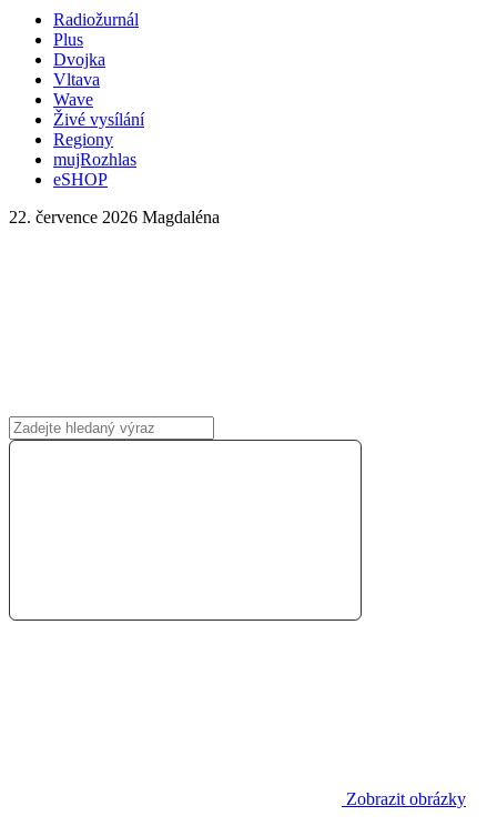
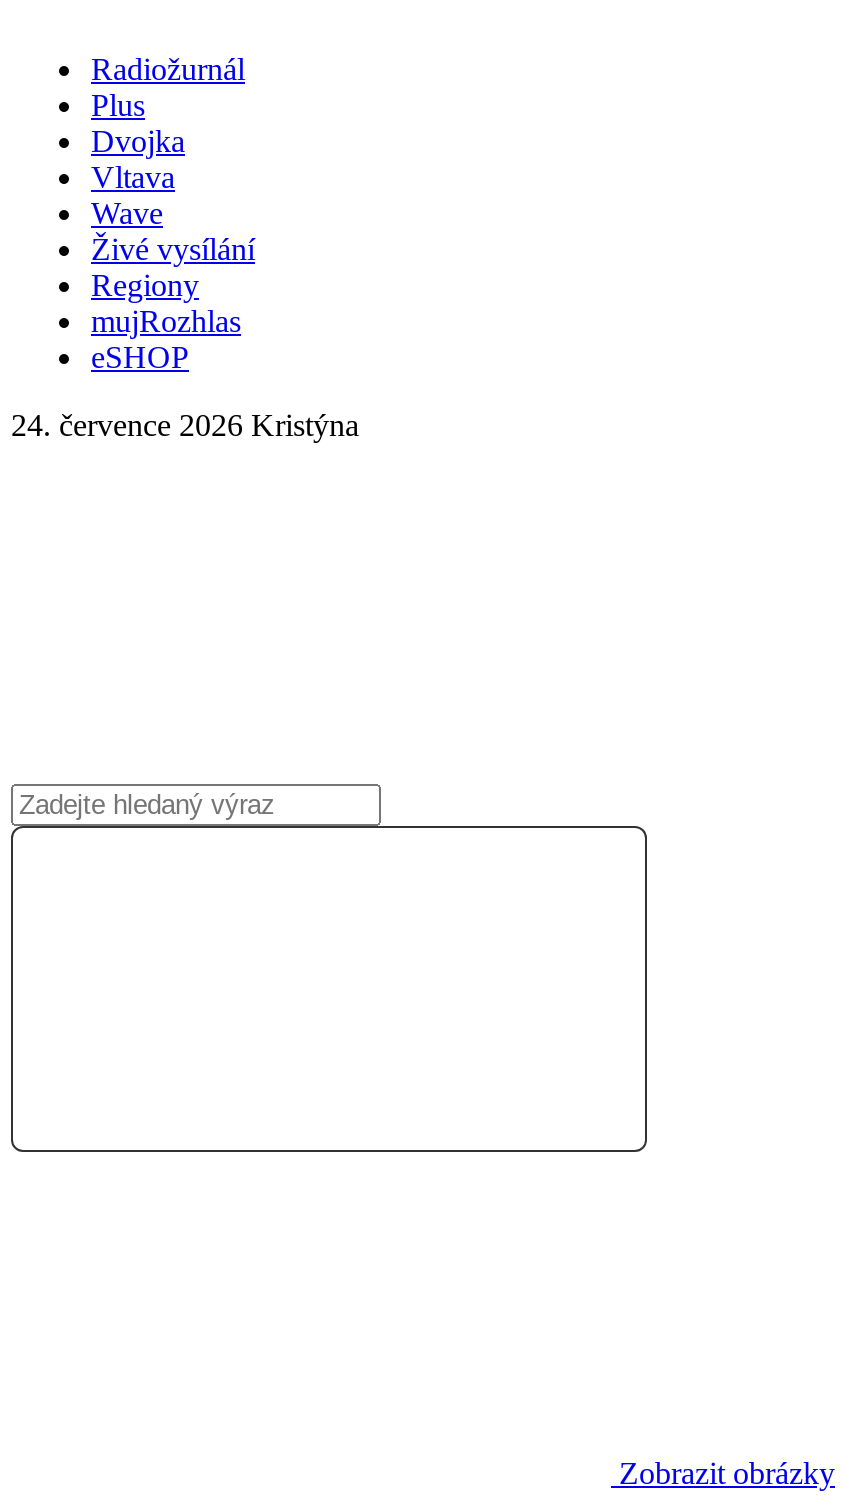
[9,208,220,226] 22. července 2026 Magdaléna -> [11,408,359,442] 24. července 2026 Kristýna

